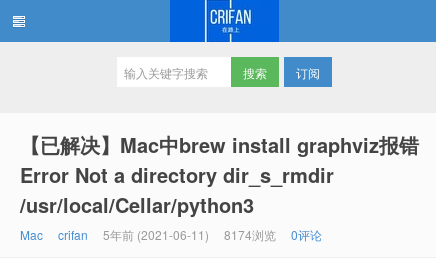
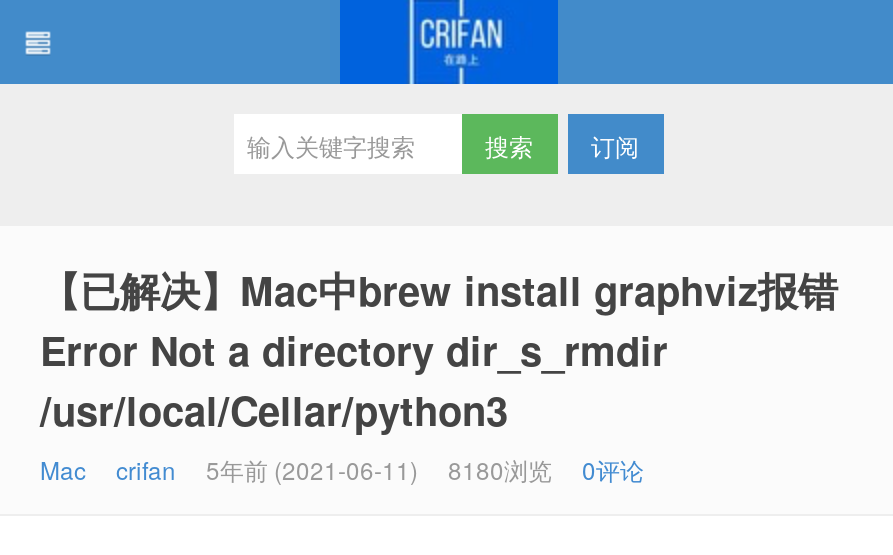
[20,226,322,243] Mac crifan 5年前 (2021-06-11) 8174浏览 0评论 -> [40,452,644,486] Mac crifan 5年前 (2021-06-11) 8180浏览 0评论

